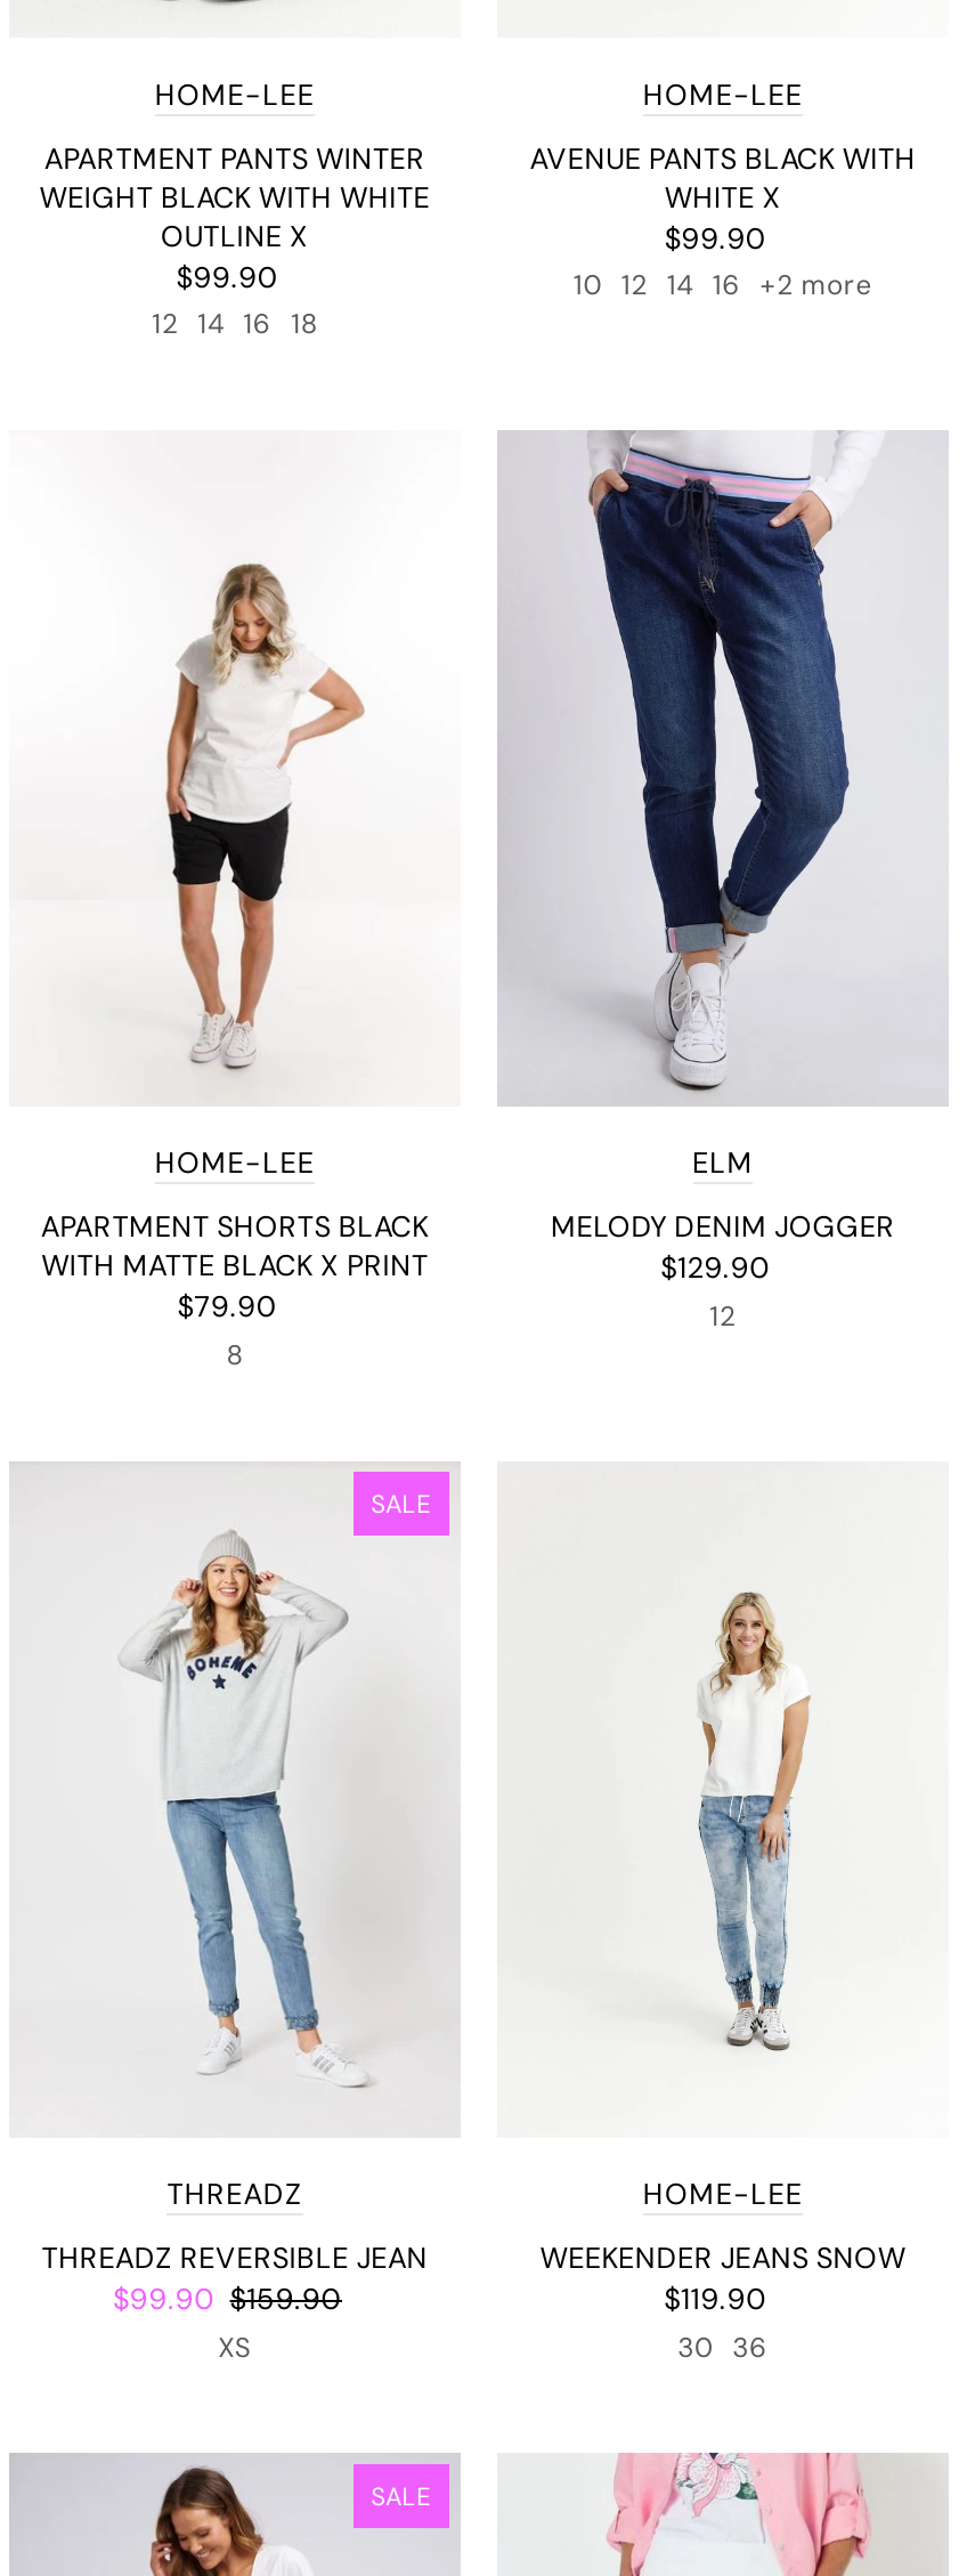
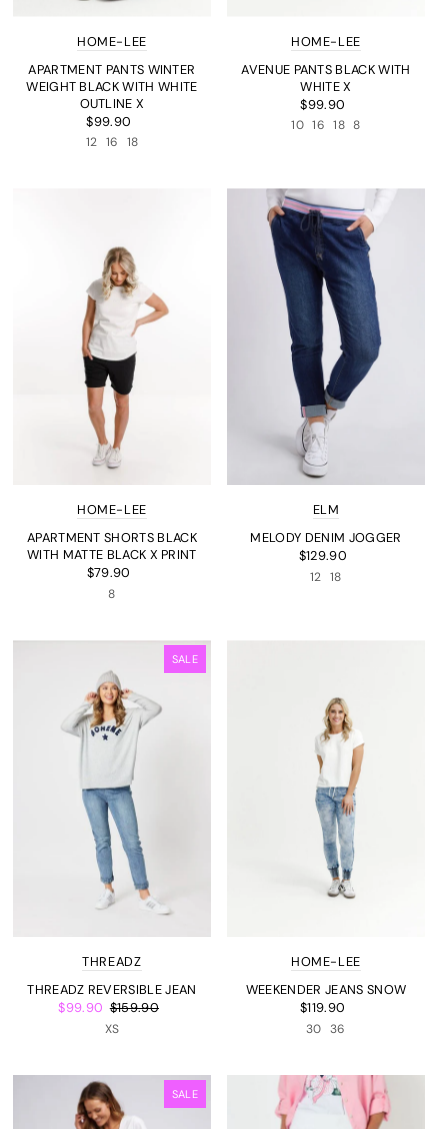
[573,268,872,304] 10 12 14 16 +2 more -> [291,117,361,133] 10 16 18 8
[152,307,317,343] 12 14 16 18 -> [86,134,138,150] 12 16 18
[710,1299,736,1335] 12 -> [310,569,342,585] 12 18

